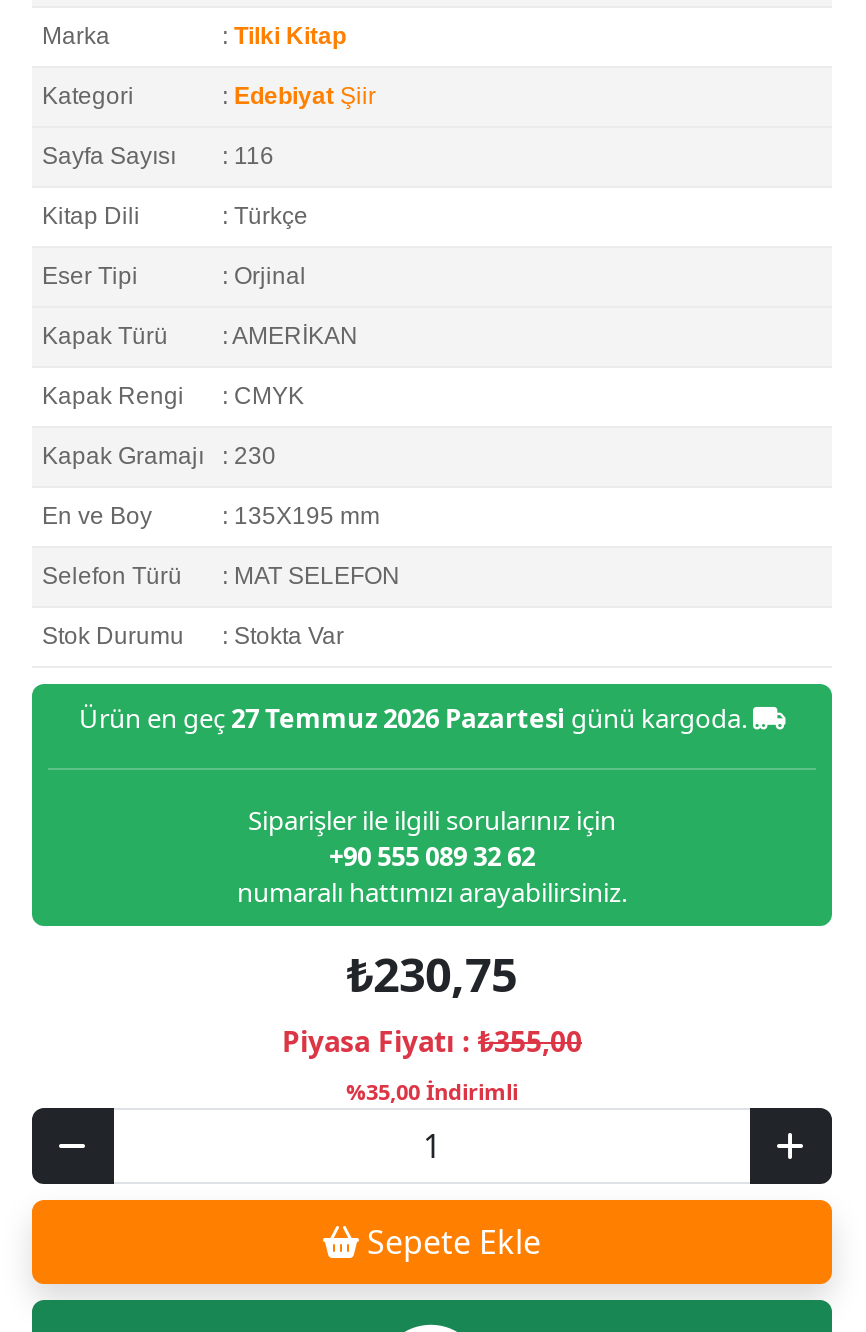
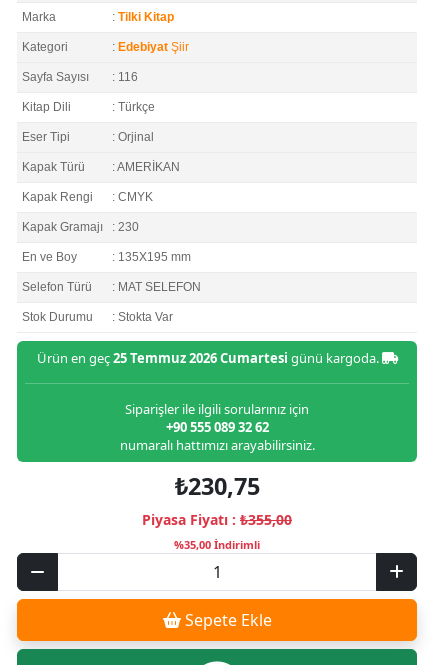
[79,700,753,736] Ürün en geç 27 Temmuz 2026 Pazartesi günü kargoda. -> [36,349,381,367] Ürün en geç 25 Temmuz 2026 Cumartesi günü kargoda.

